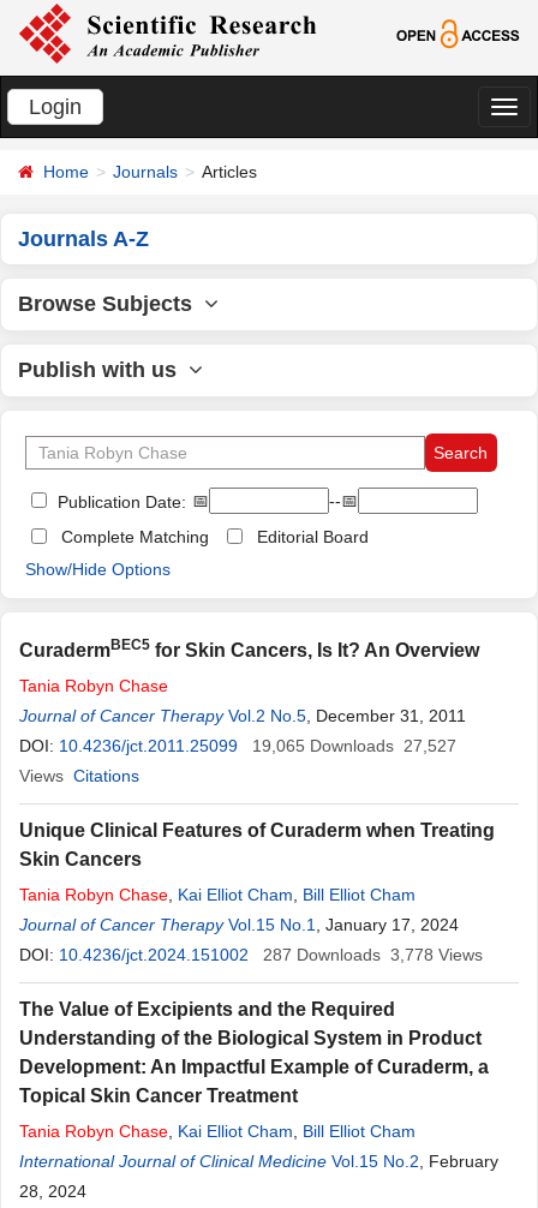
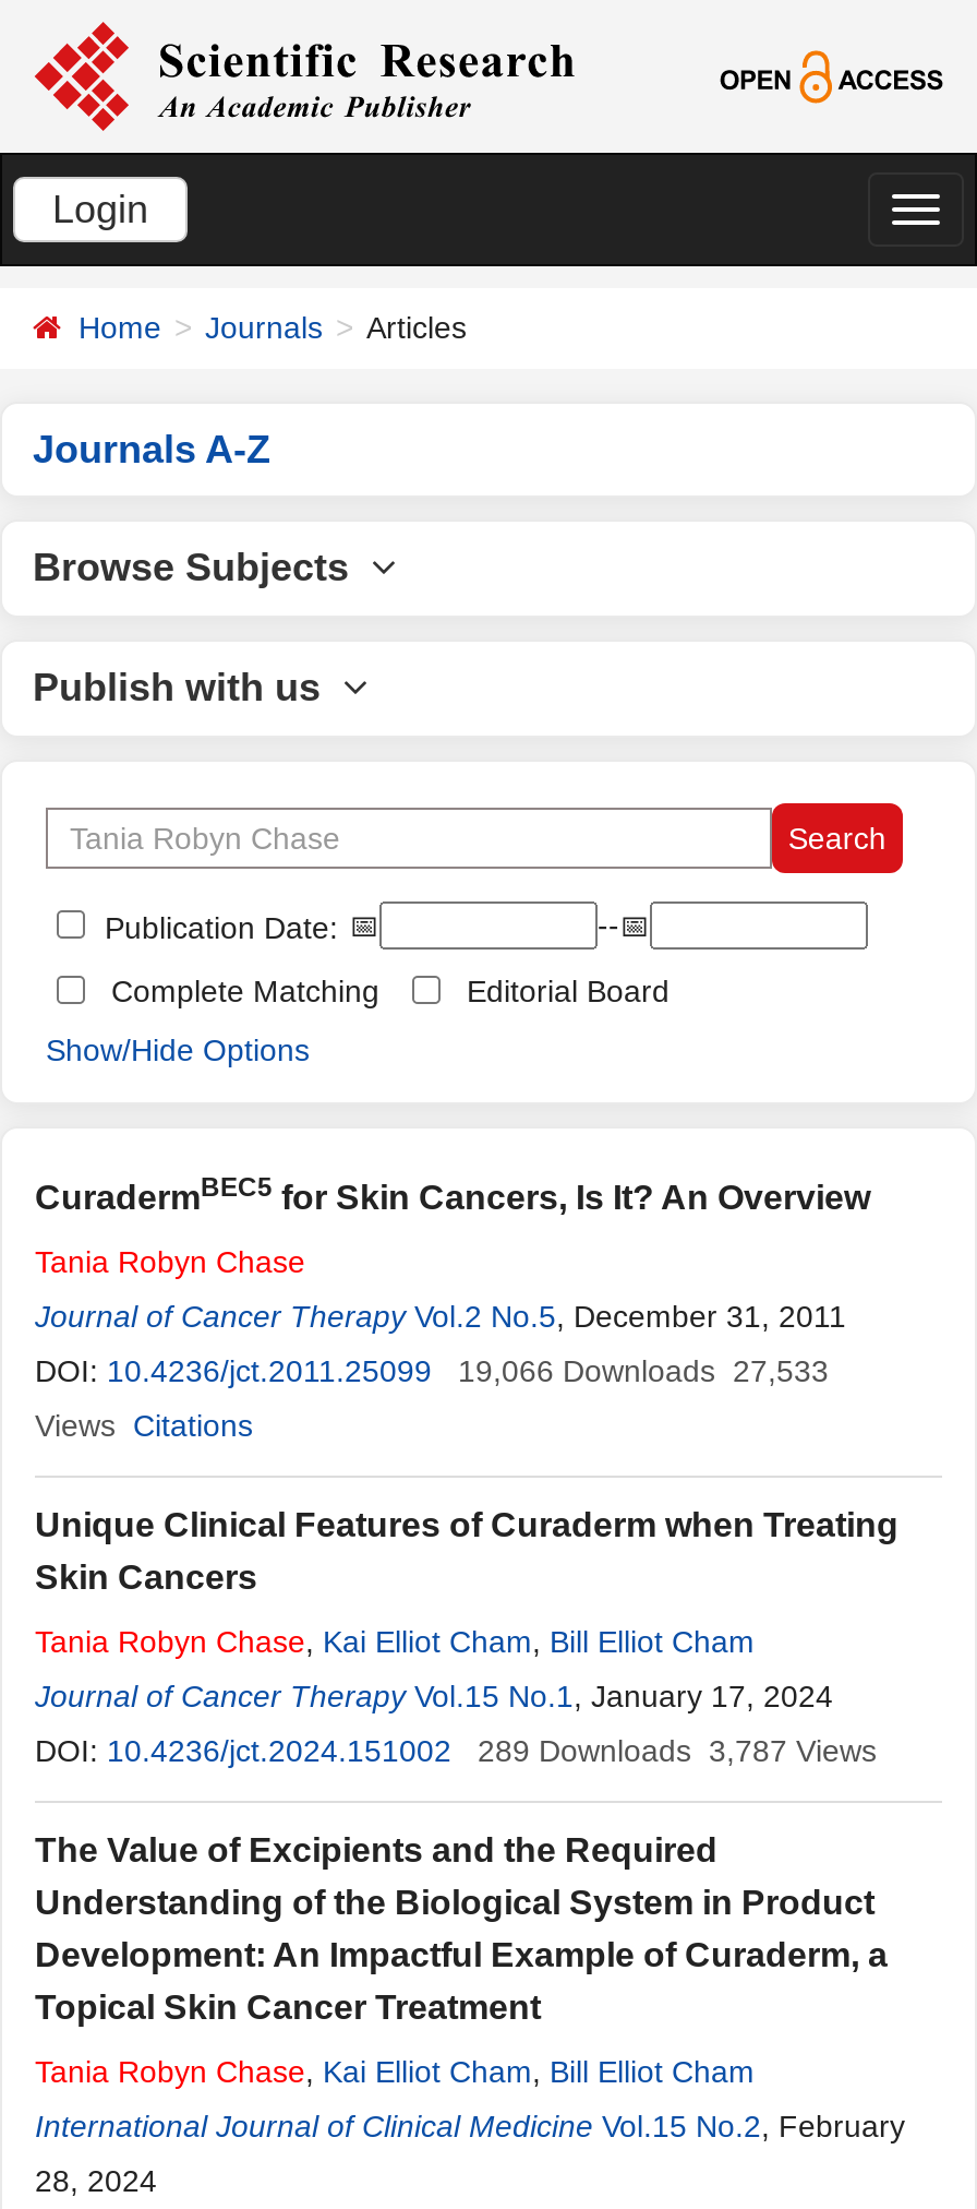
[19,736,456,755] DOI: 10.4236/jct.2011.25099 19,065 Downloads 27,527 -> [35,1353,829,1388] DOI: 10.4236/jct.2011.25099 19,066 Downloads 27,533
[263,945,483,964] 287 Downloads 3,778 Views -> [478,1733,877,1768] 289 Downloads 3,787 Views

